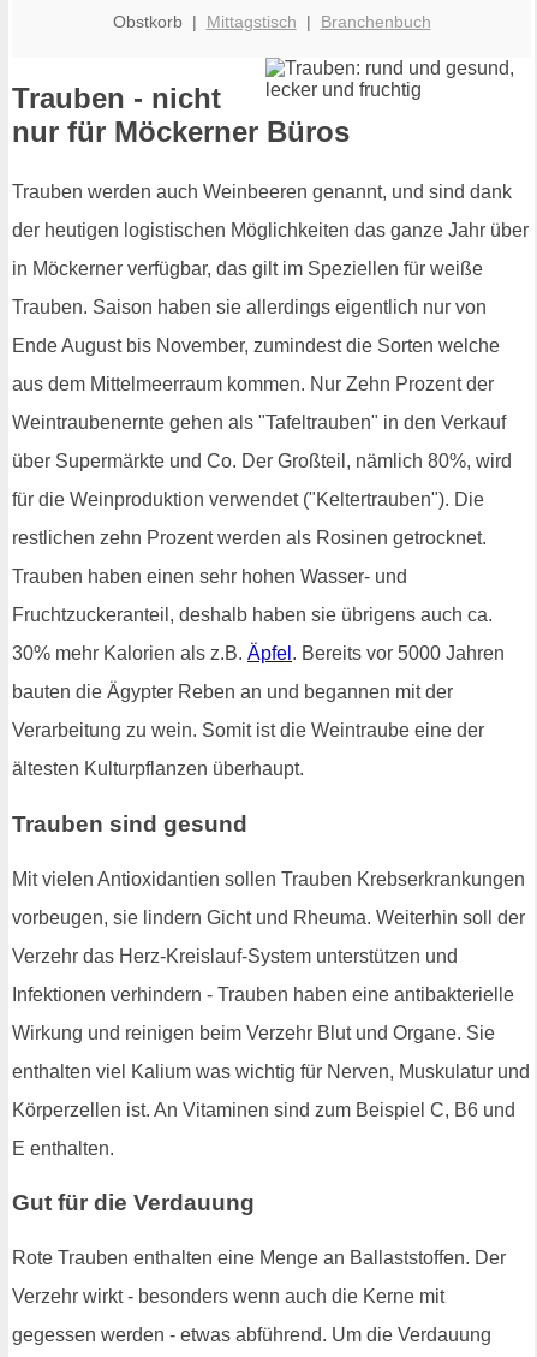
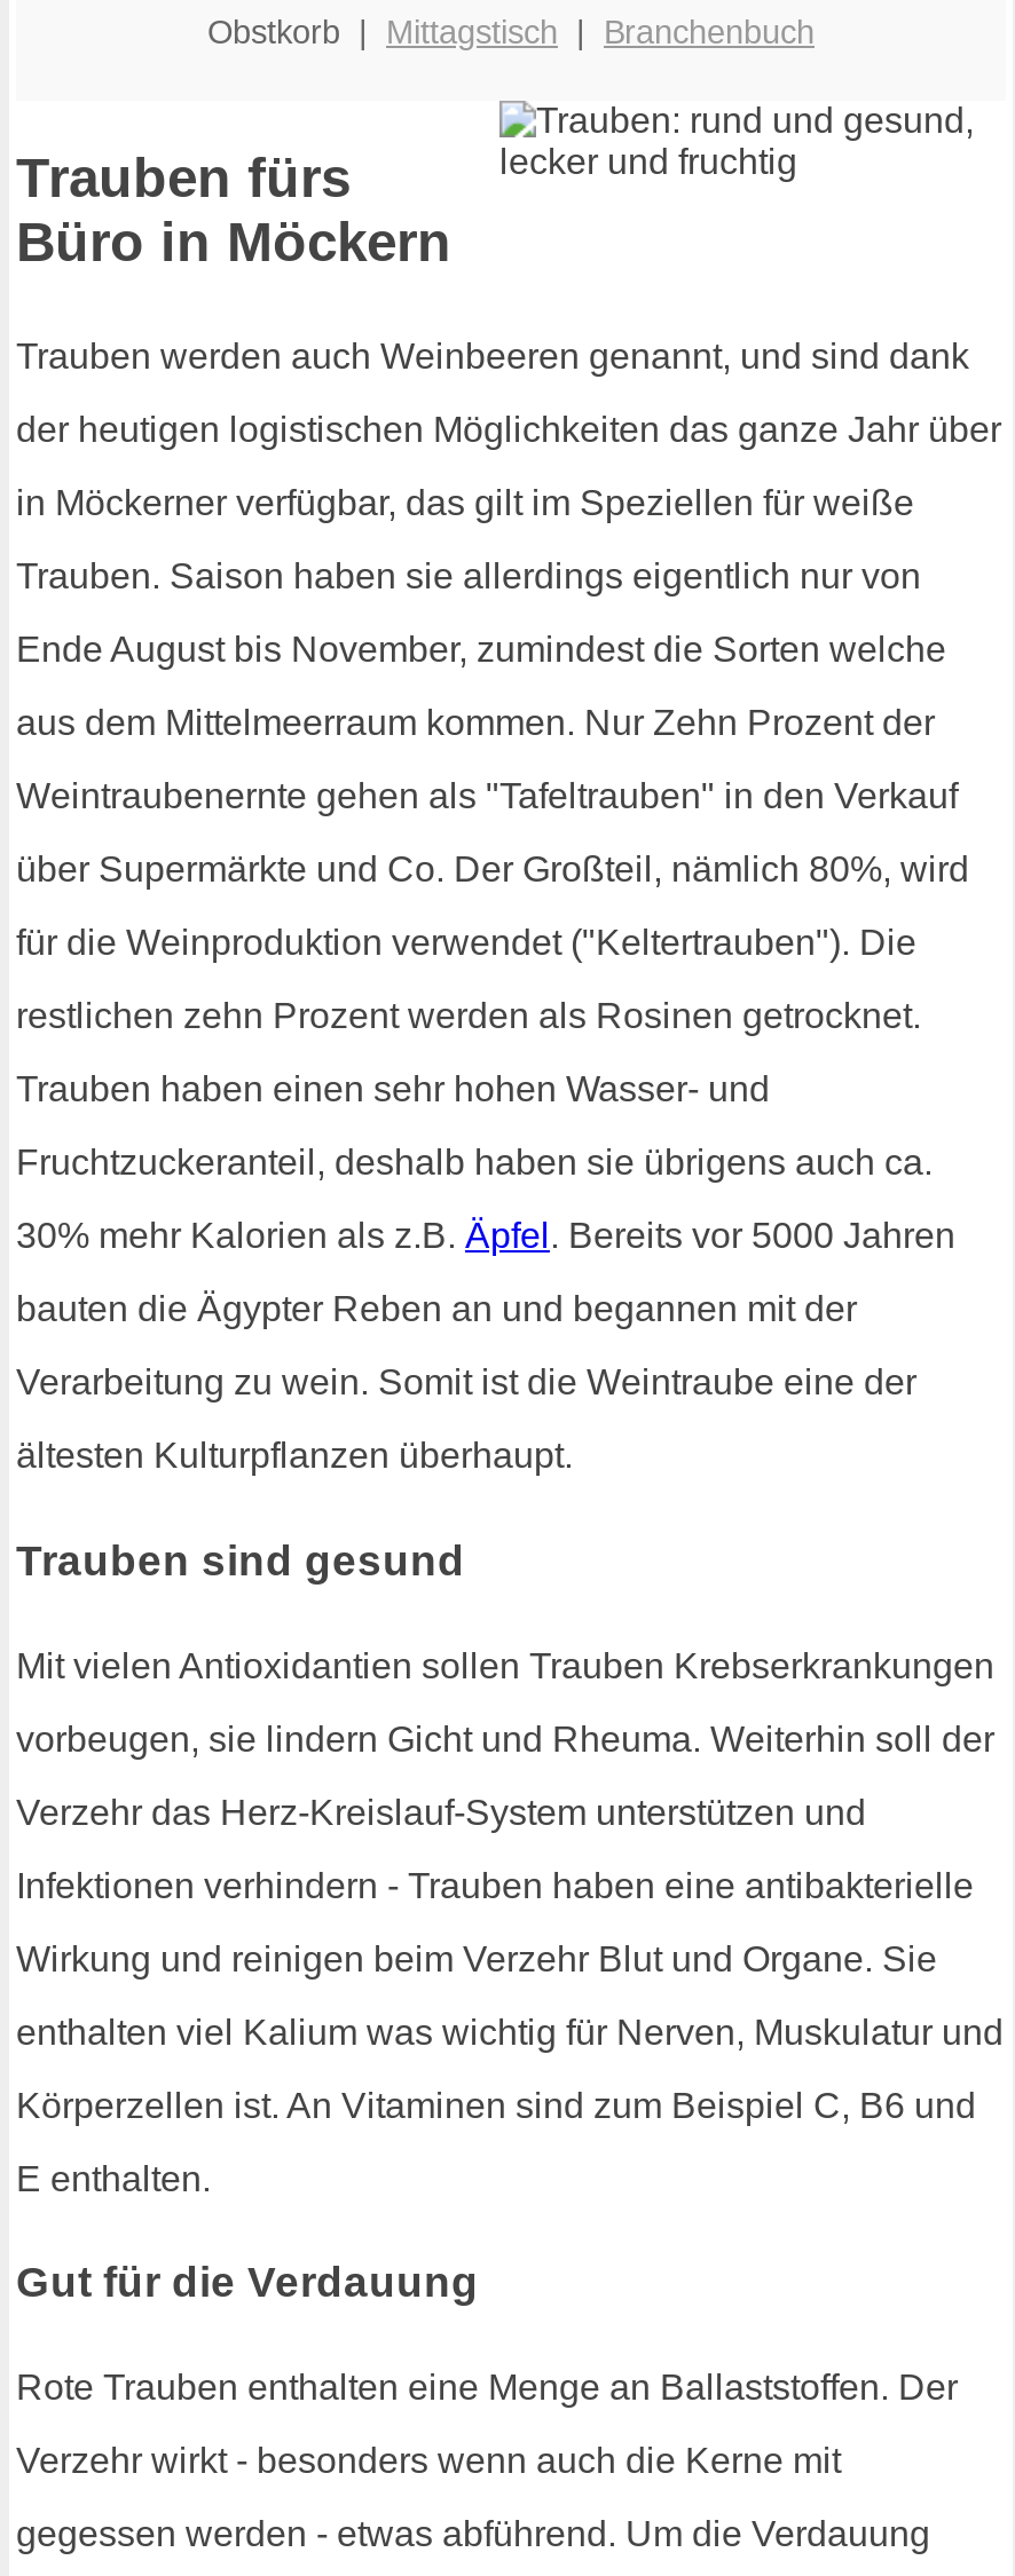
[12,82,350,148] Trauben - nicht | nur für Möckerner Büros -> [16,147,451,273] Trauben fürs | Büro in Möckern

